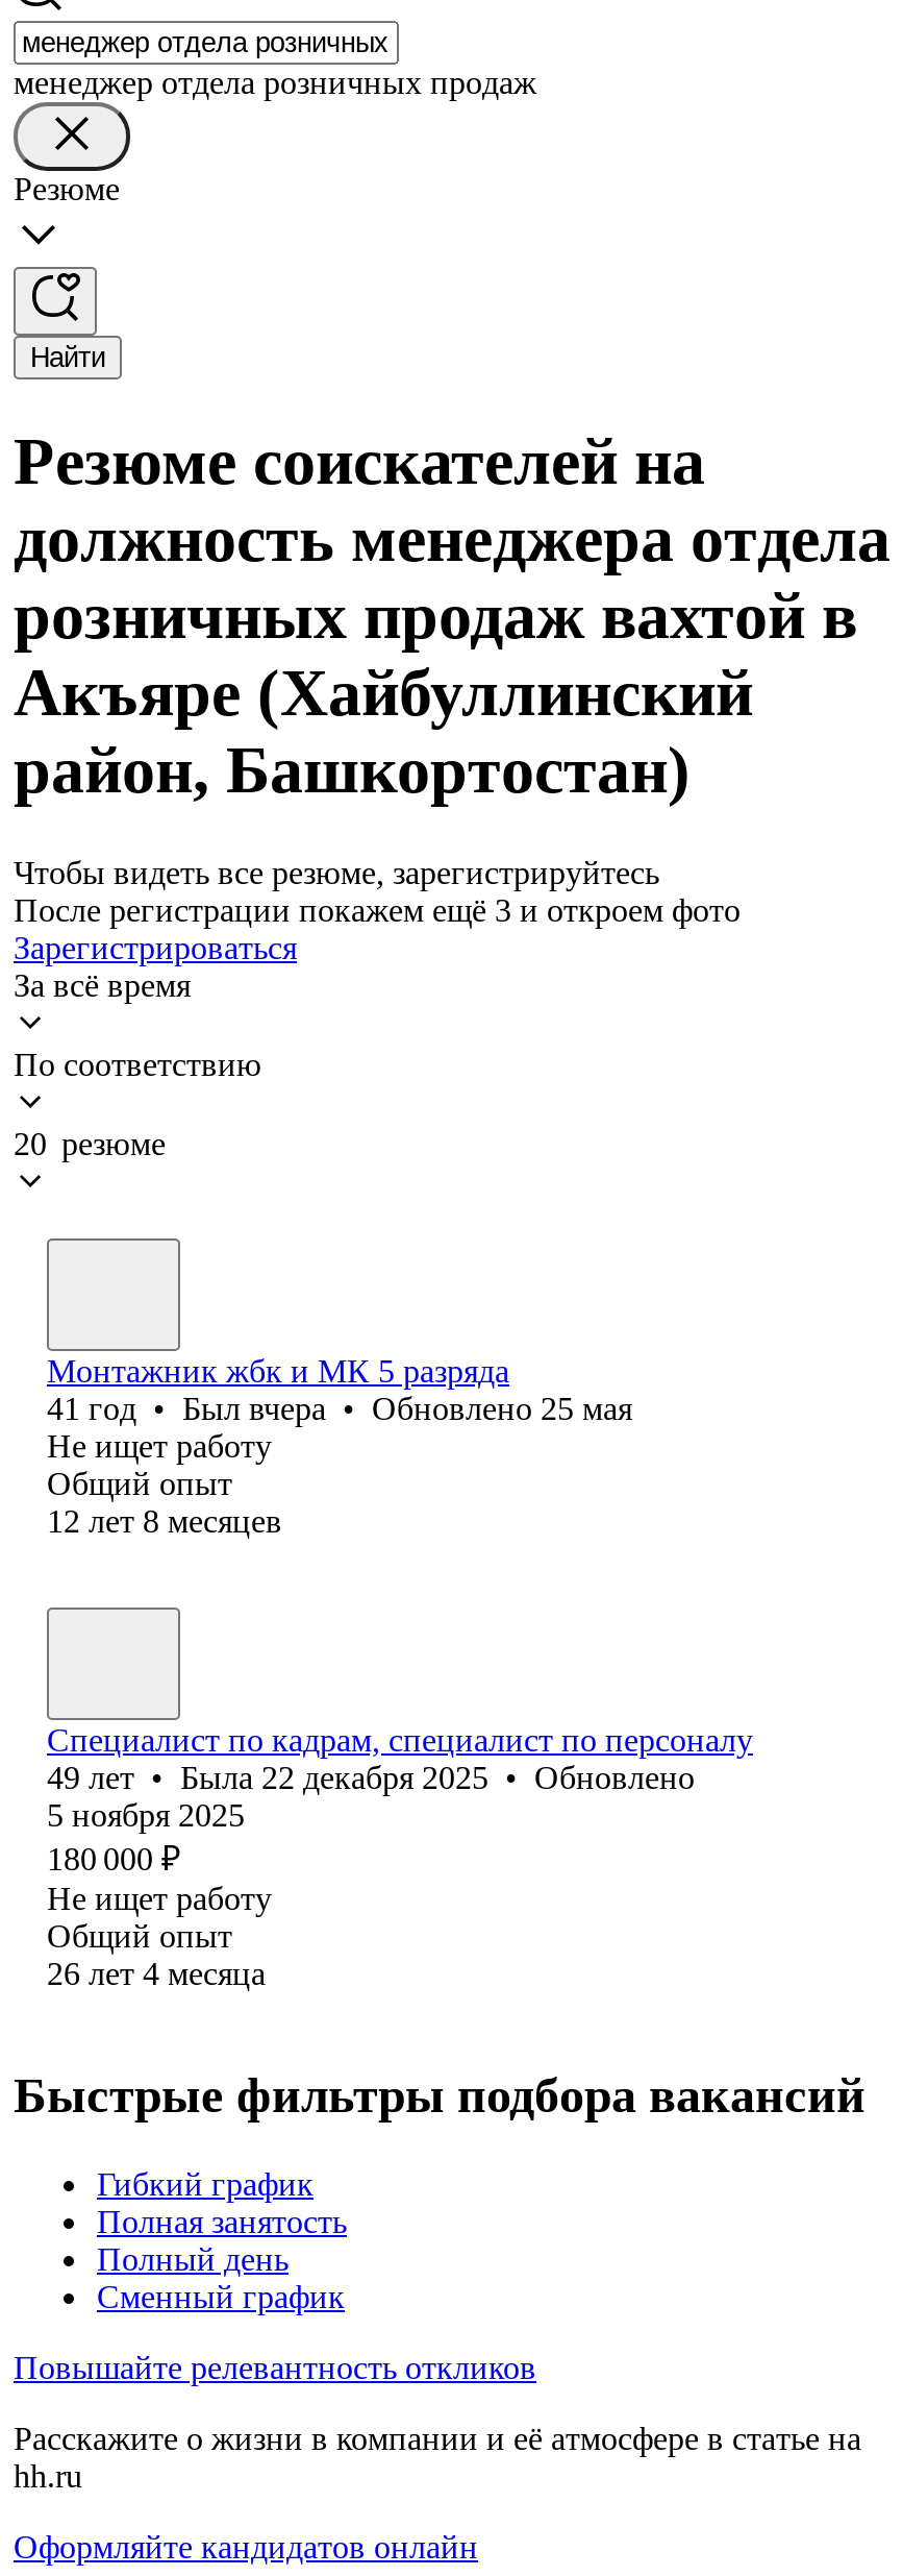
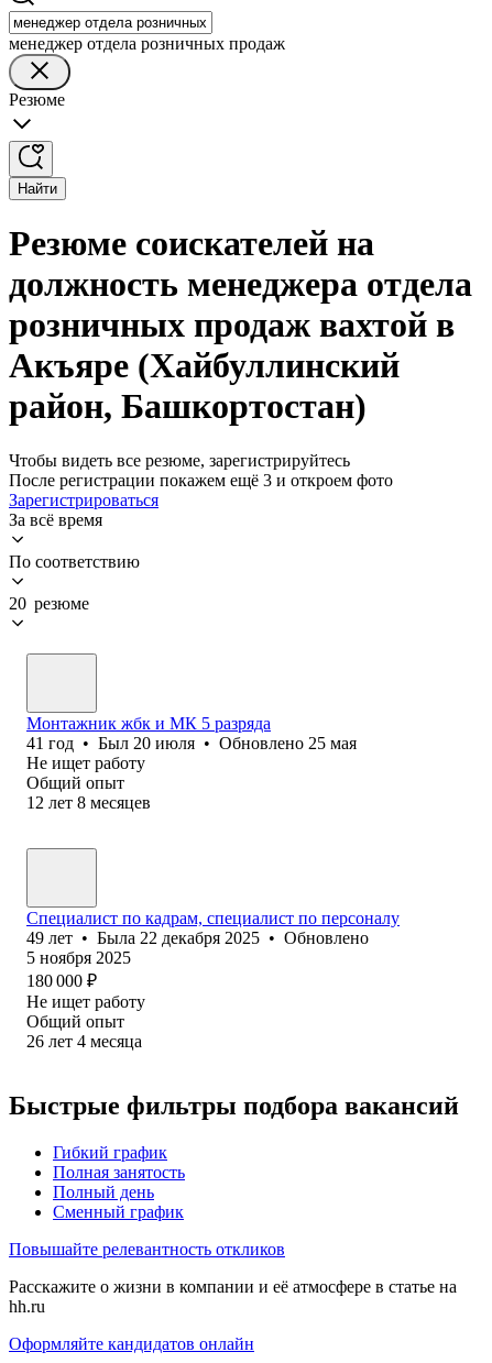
[47,1390,632,1426] 41 год • Был вчера • Обновлено 25 мая -> [26,734,357,752] 41 год • Был 20 июля • Обновлено 25 мая

